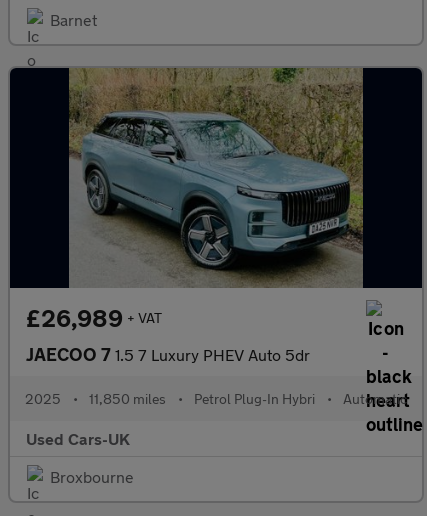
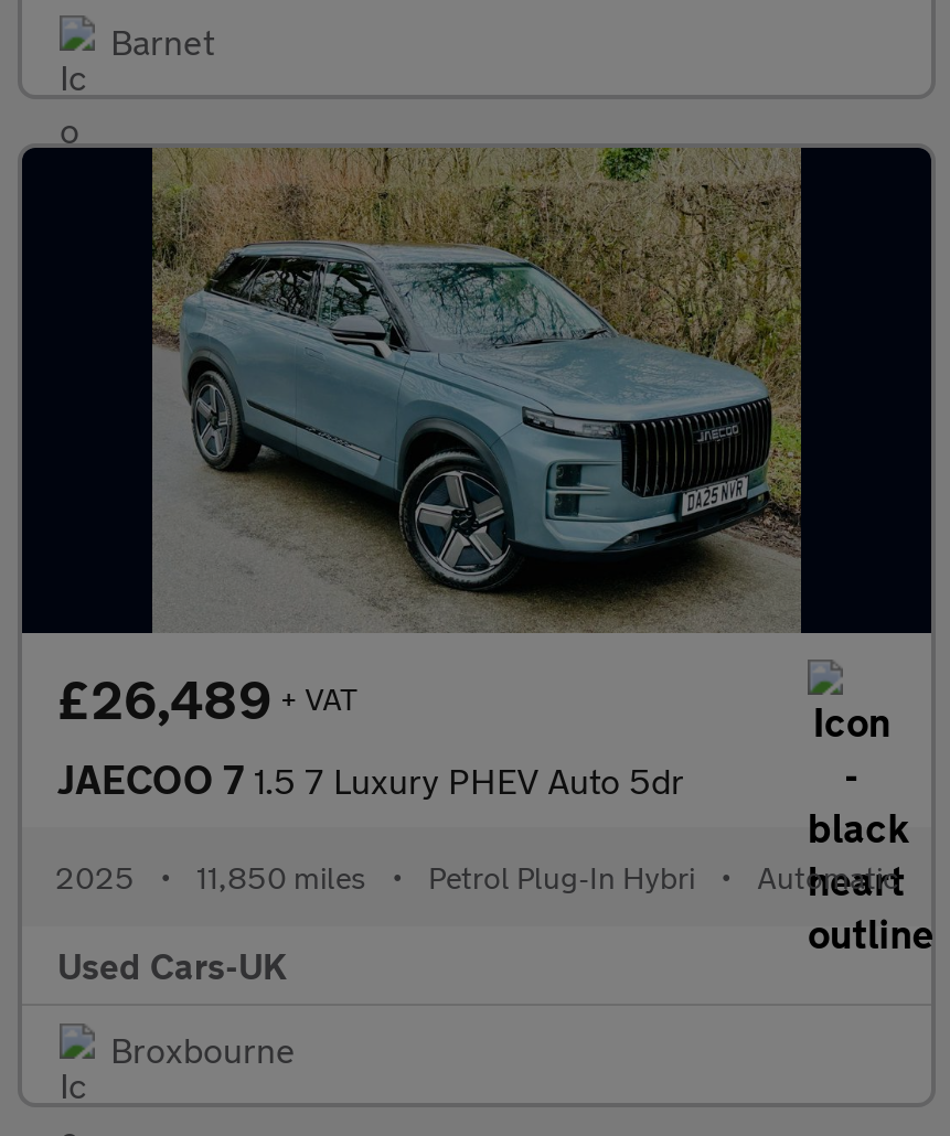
[26,304,162,332] £26,989 + VAT -> [57,668,357,730] £26,489 + VAT

